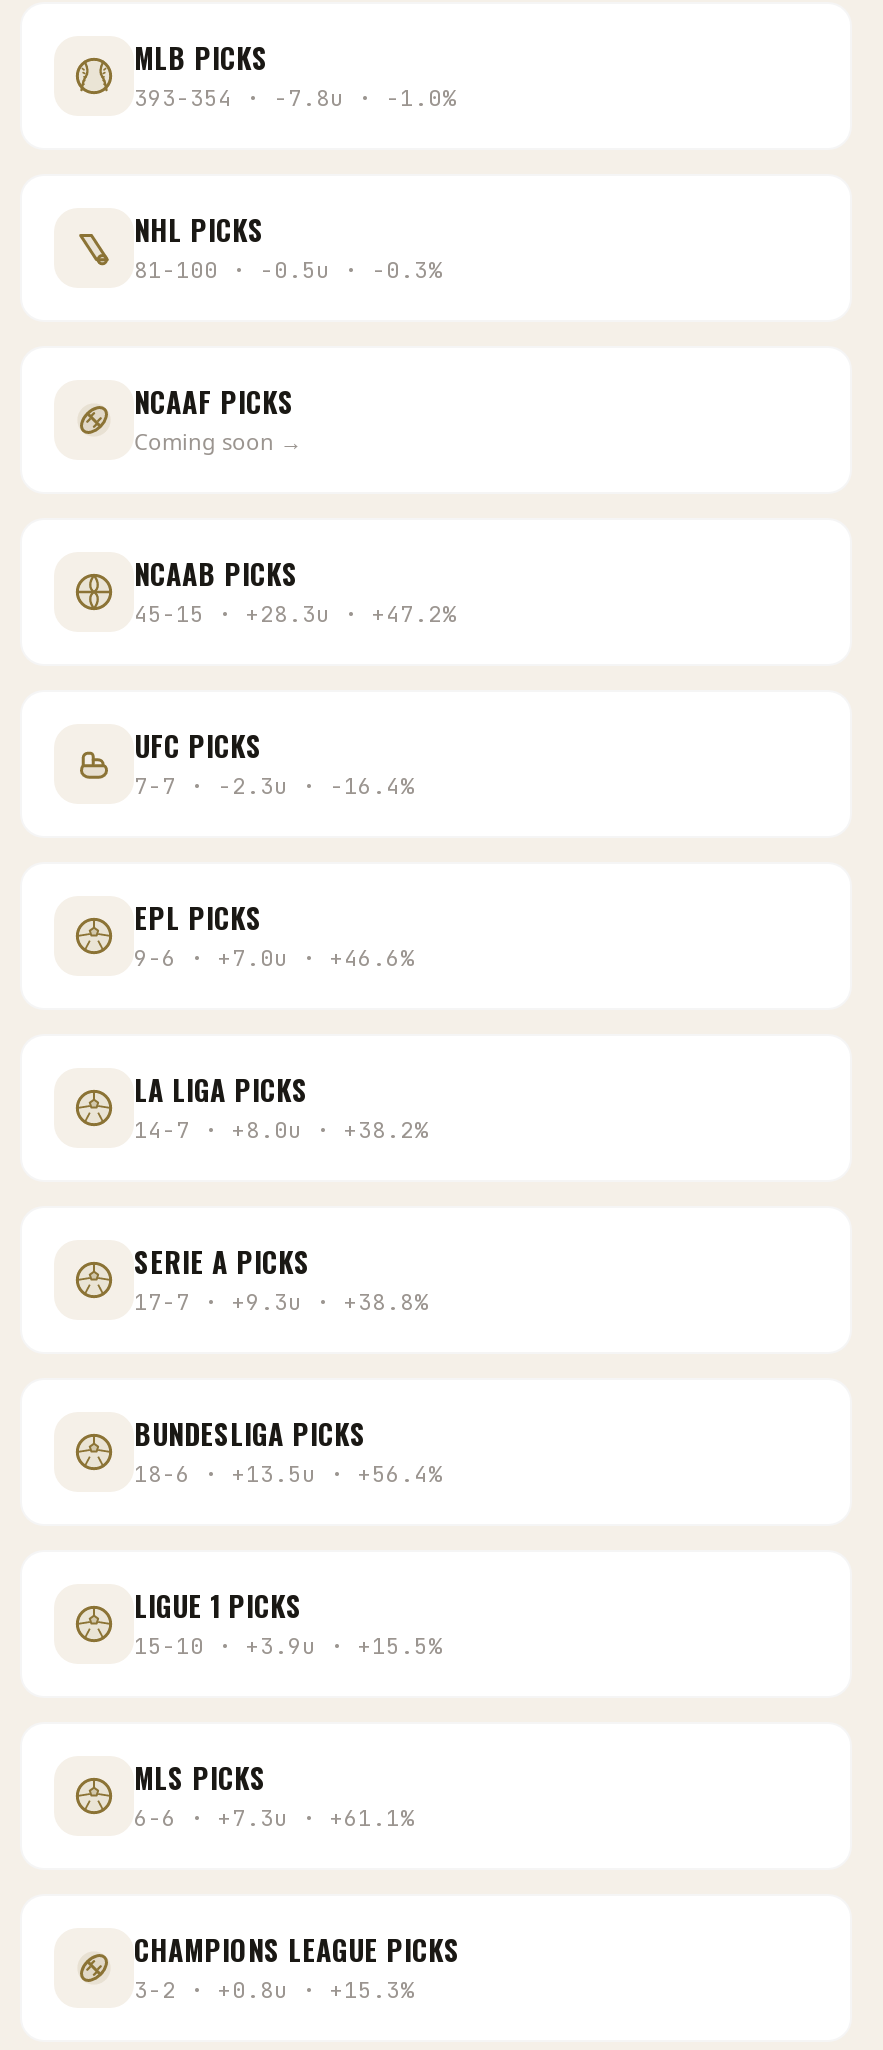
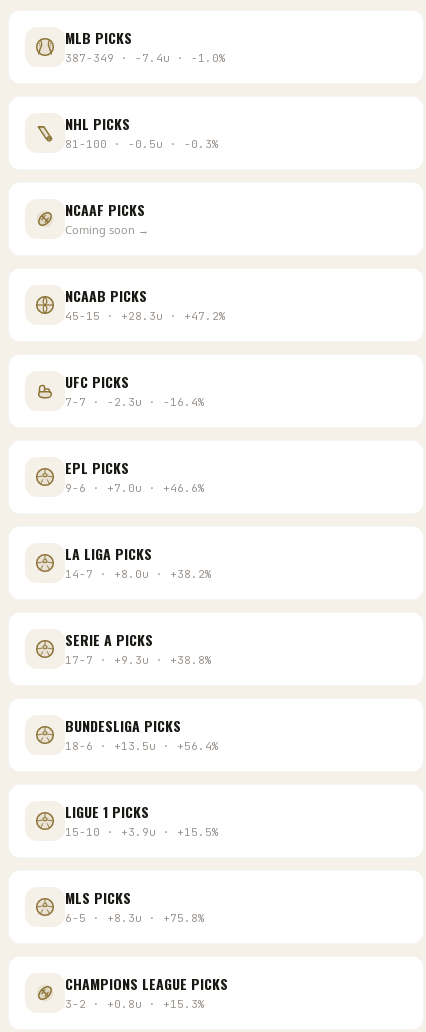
[134,83,456,111] 393 - 354 · -7.8u · -1.0% -> [65,50,226,64] 387 - 349 · -7.4u · -1.0%
[134,1803,414,1831] 6 - 6 · + 7.3u · +61.1% -> [65,910,205,924] 6 - 5 · + 8.3u · +75.8%

